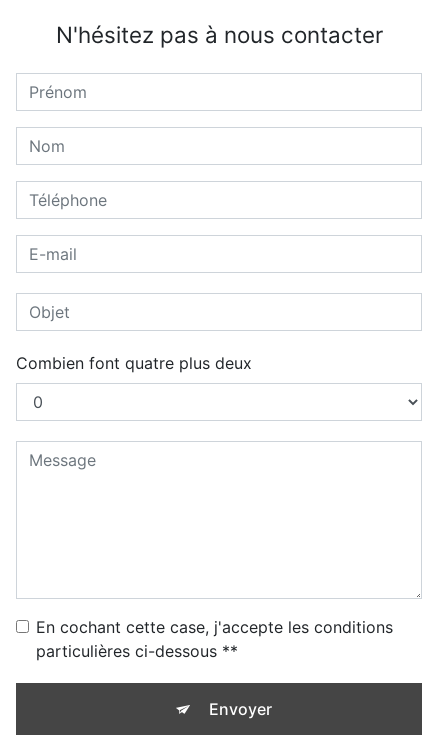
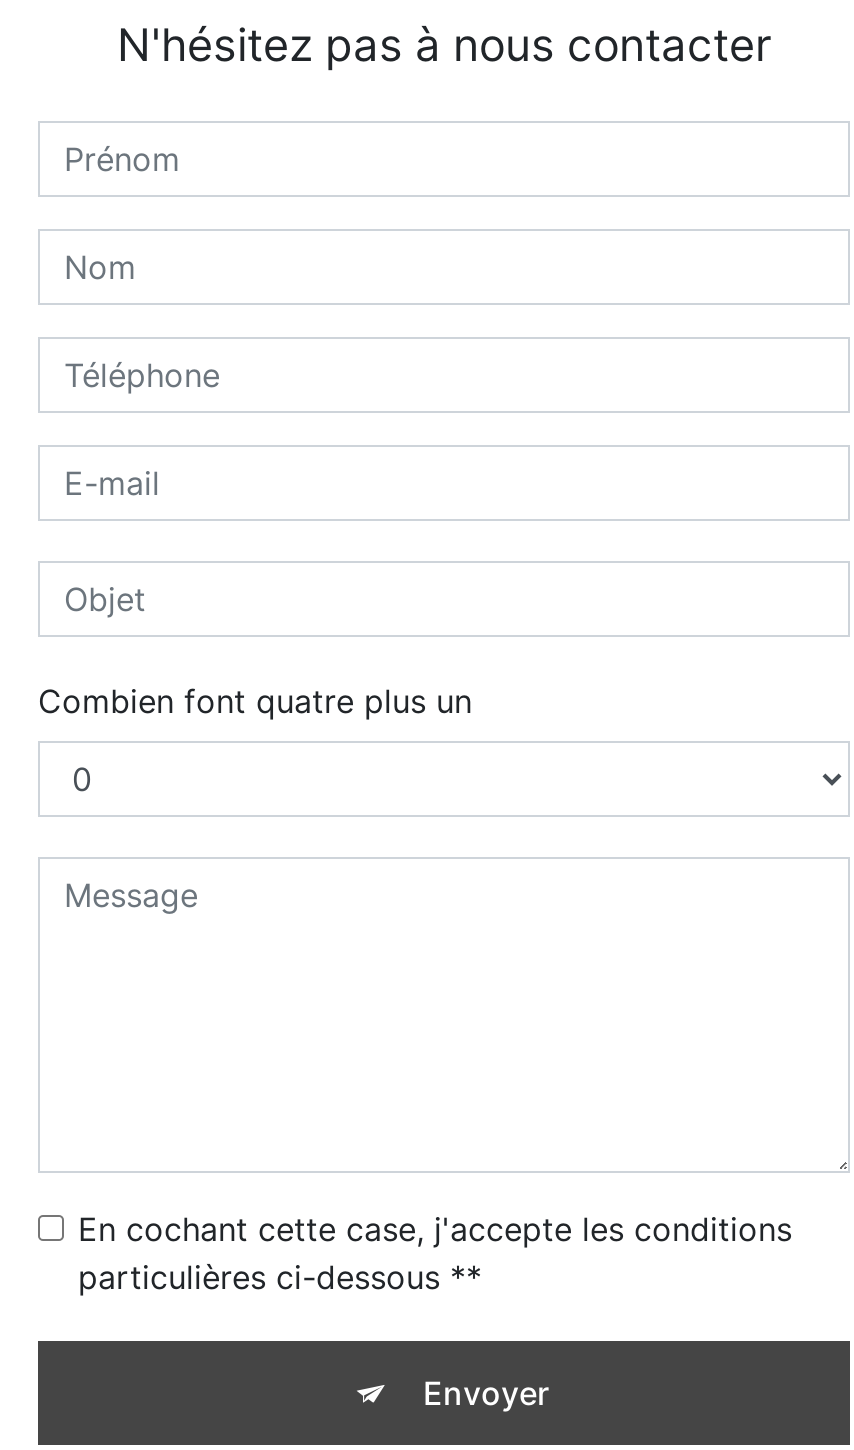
[16,353,252,373] Combien font quatre plus deux -> [38,681,472,721] Combien font quatre plus un

